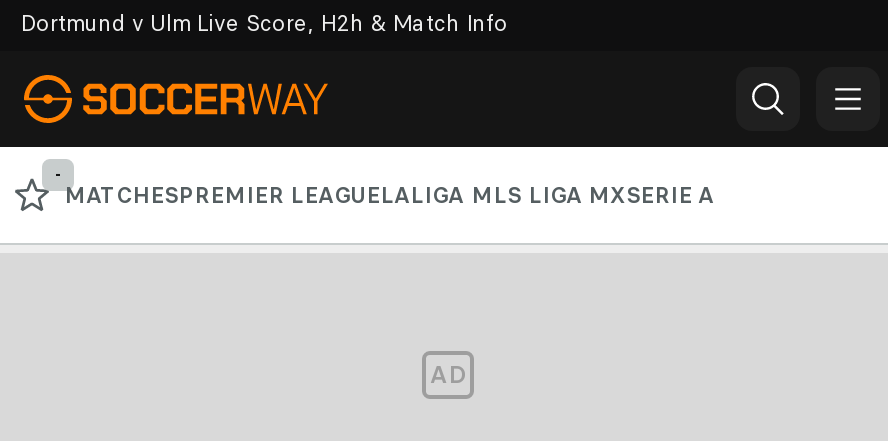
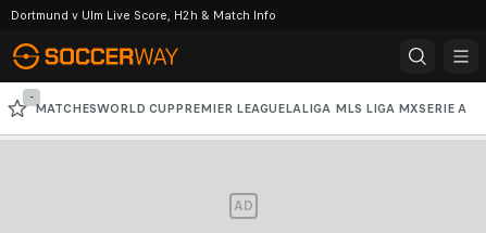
[64,181,714,209] MATCHESPREMIER LEAGUELALIGA MLS LIGA MXSERIE A -> [35,101,466,116] MATCHESWORLD CUP PREMIER LEAGUELALIGA MLS LIGA MXSERIE A

